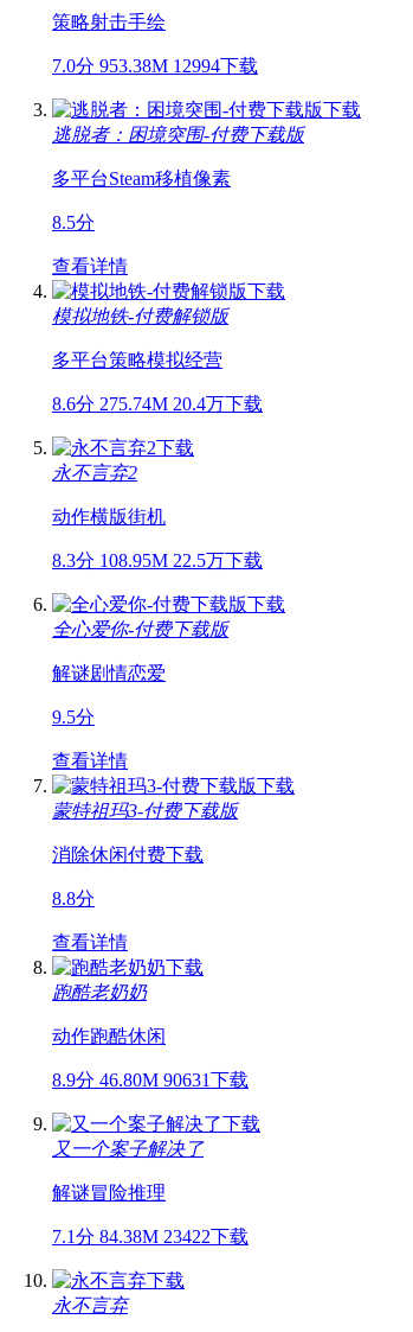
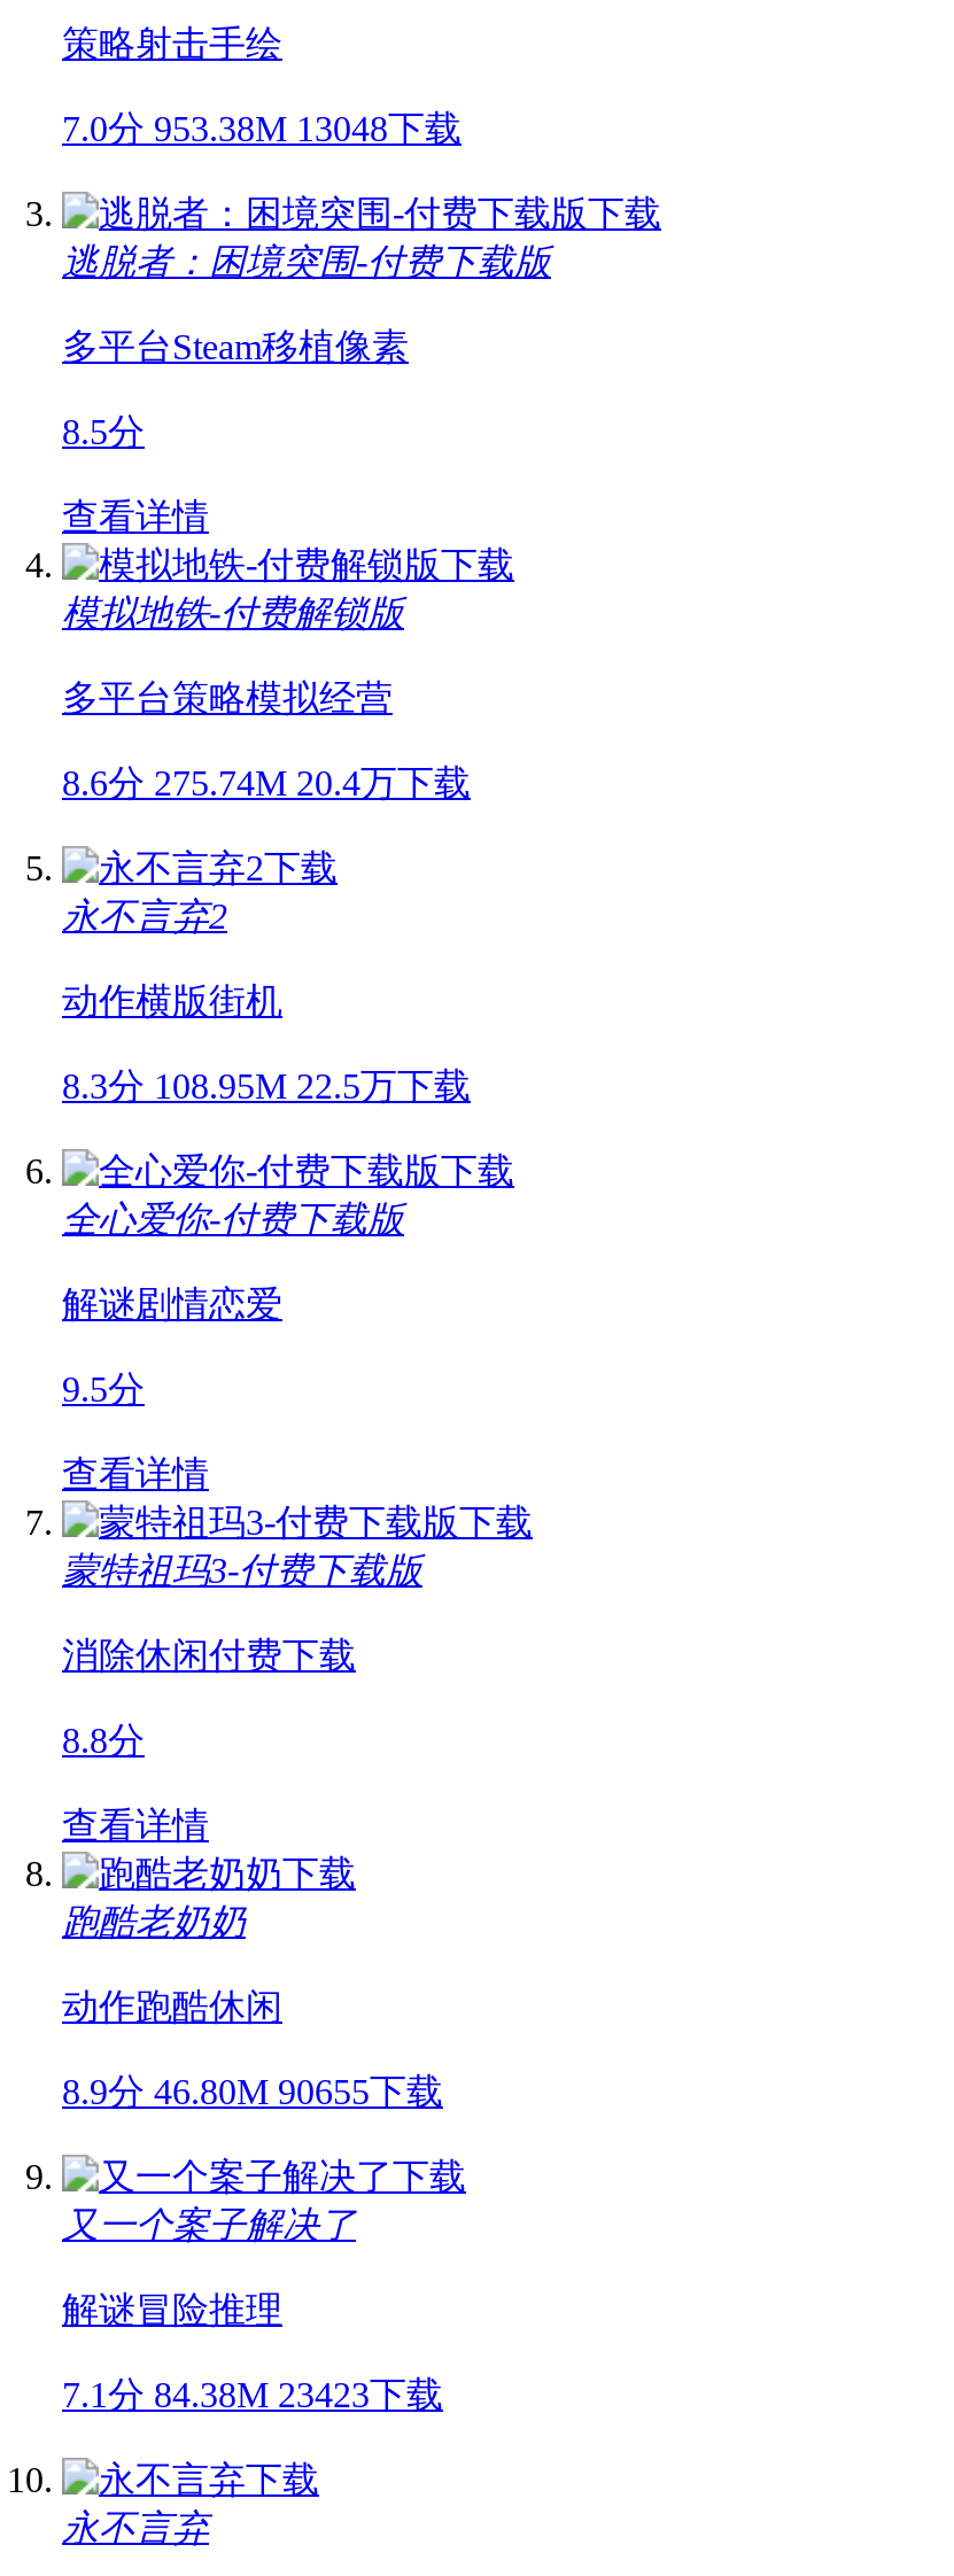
[52,56,258,76] 7.0分 953.38M 12994下载 -> [62,109,462,148] 7.0分 953.38M 13048下载
[52,1070,249,1090] 8.9分 46.80M 90631下载 -> [62,2072,443,2111] 8.9分 46.80M 90655下载
[52,1226,249,1247] 7.1分 84.38M 23422下载 -> [62,2375,443,2414] 7.1分 84.38M 23423下载

